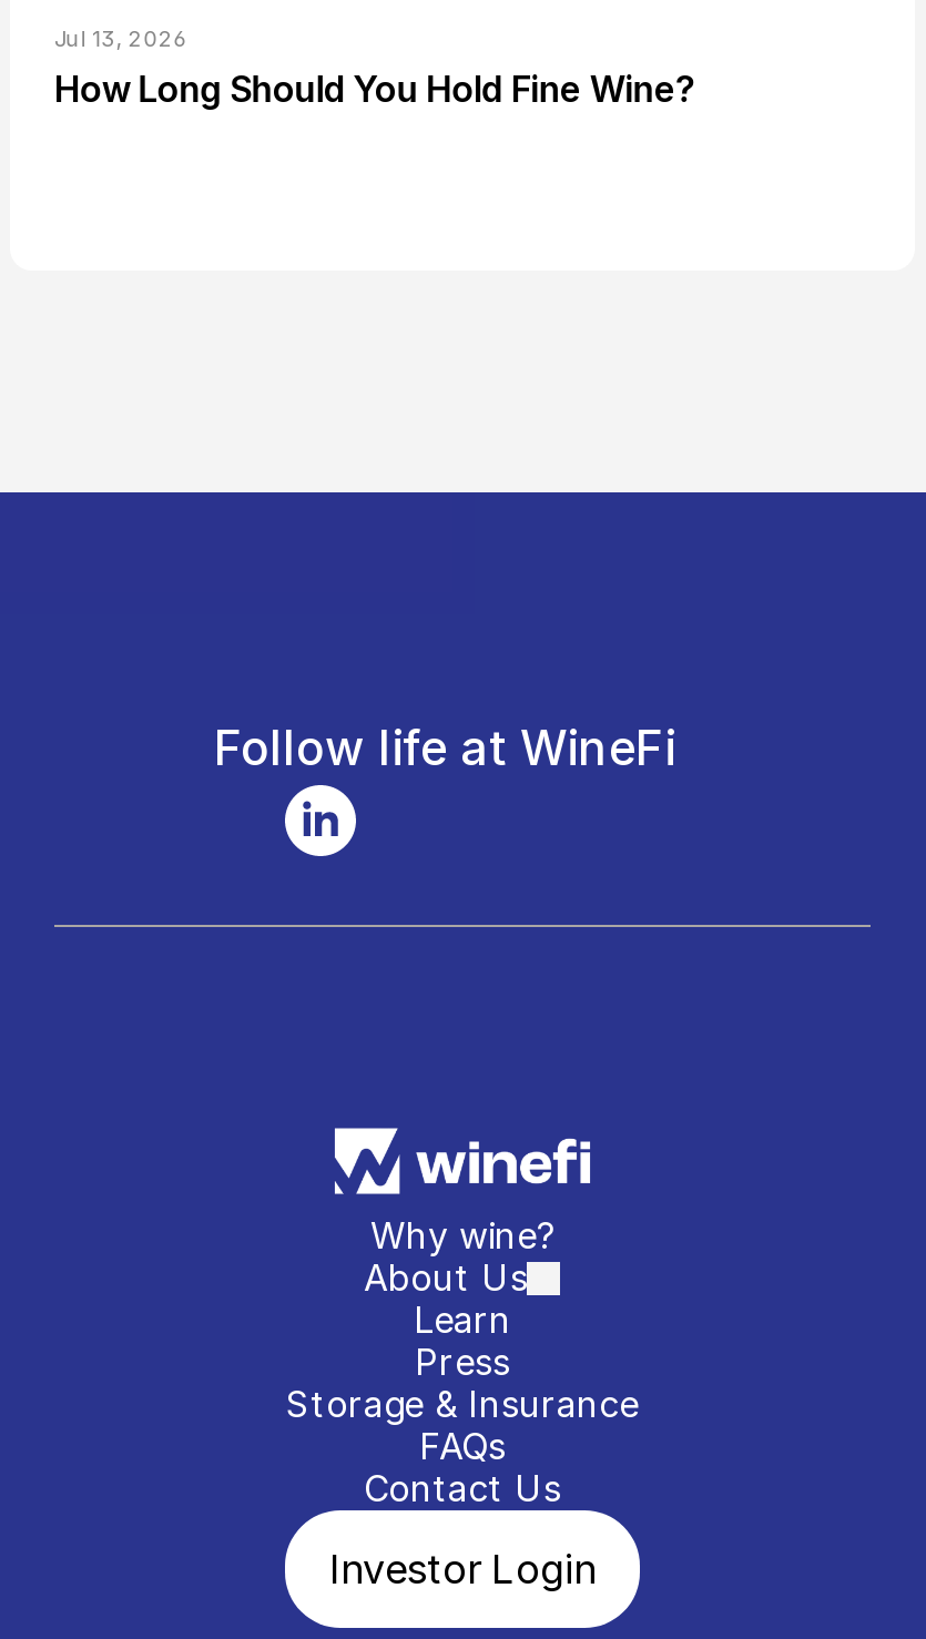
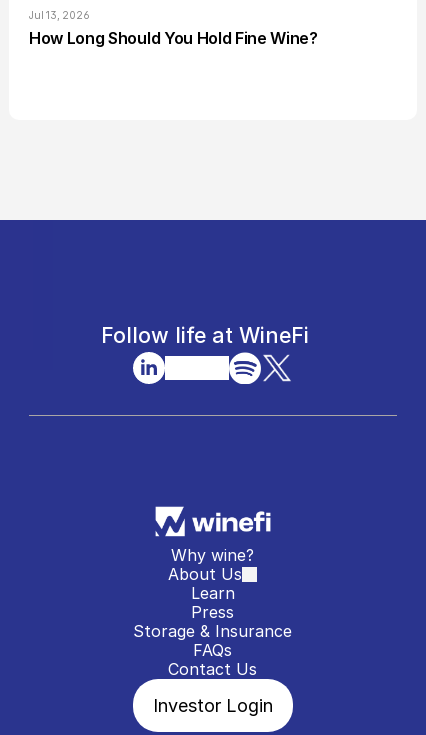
none -> [164,351,291,385] [image]

